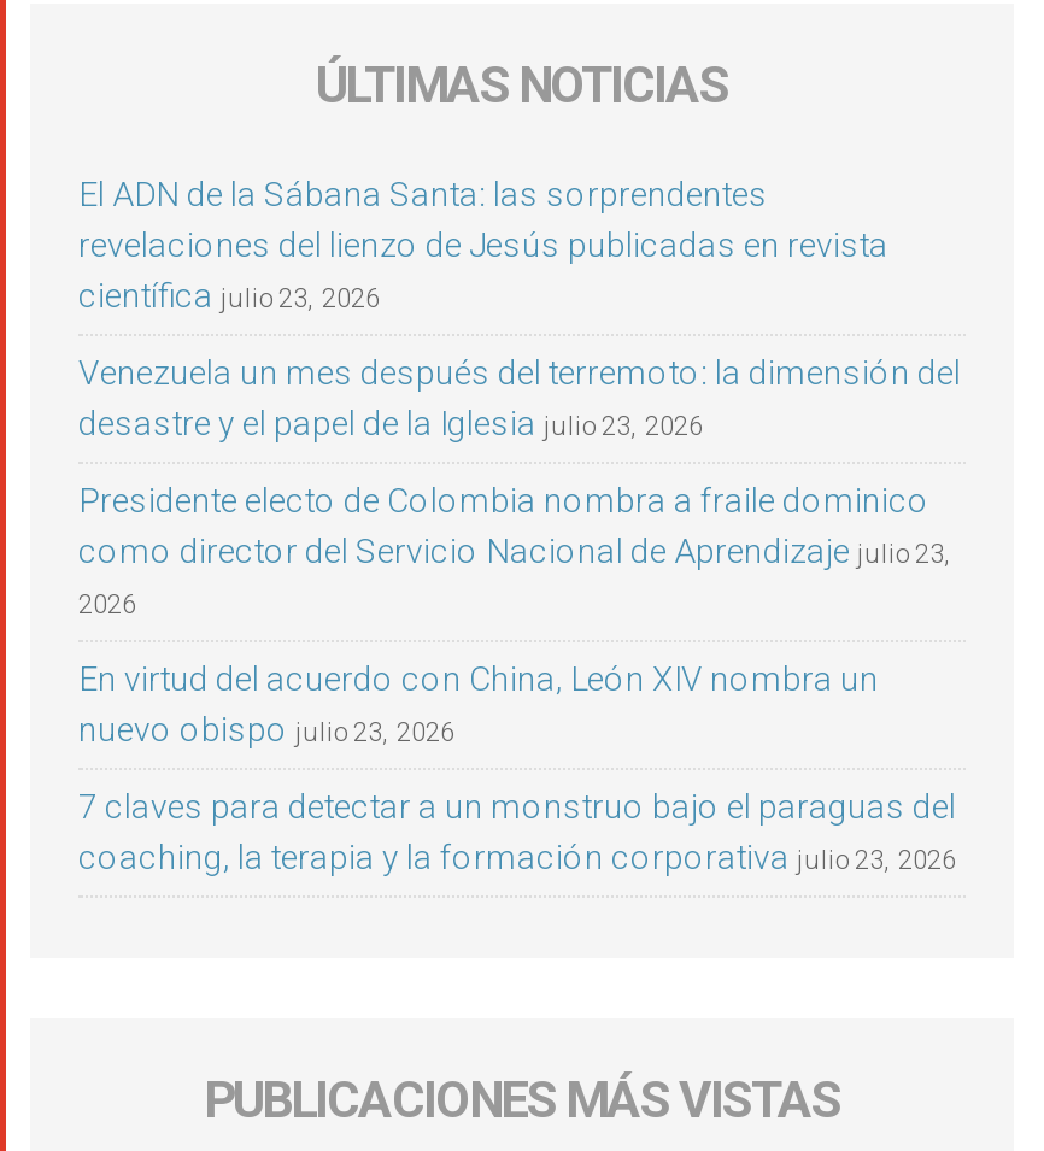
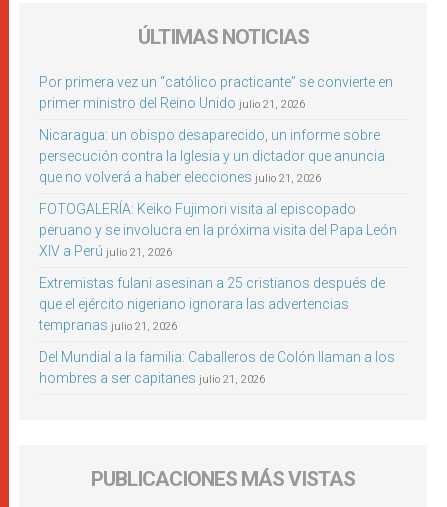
[78,176,961,877] El ADN de la Sábana Santa: las sorprendentes | revelaciones del lienzo de Jesús publicadas en revista | científica julio 23, 2026 | Venezuela un mes después del terremoto: la dimensión del | desastre y el papel de la Iglesia julio 23, 2026 | Presidente electo de Colombia nombra a fraile dominico | como director del Servicio Nacional de Aprendizaje julio 23, | 2026 | En virtud del acuerdo con China, León XIV nombra un | nuevo obispo julio 23, 2026 | 7 claves para detectar a un monstruo bajo el paraguas del | coaching, la terapia y la formación corporativa julio 23, 2026 -> [39,74,397,386] Por primera vez un “católico practicante” se convierte en | primer ministro del Reino Unido julio 21, 2026 | Nicaragua: un obispo desaparecido, un informe sobre | persecución contra la Iglesia y un dictador que anuncia | que no volverá a haber elecciones julio 21, 2026 | FOTOGALERÍA: Keiko Fujimori visita al episcopado | peruano y se involucra en la próxima visita del Papa León | XIV a Perú julio 21, 2026 | Extremistas fulani asesinan a 25 cristianos después de | que el ejército nigeriano ignorara las advertencias | tempranas julio 21, 2026 | Del Mundial a la familia: Caballeros de Colón llaman a los | hombres a ser capitanes julio 21, 2026

